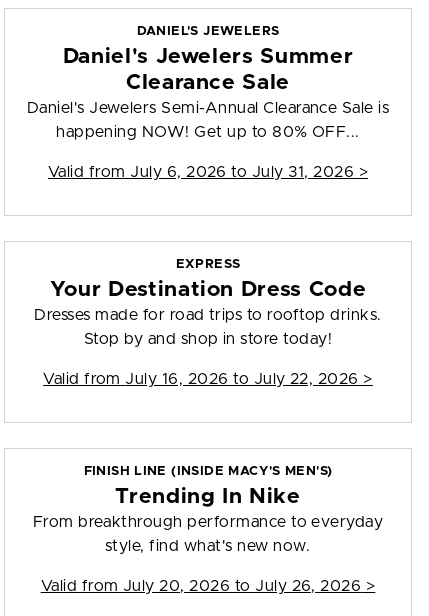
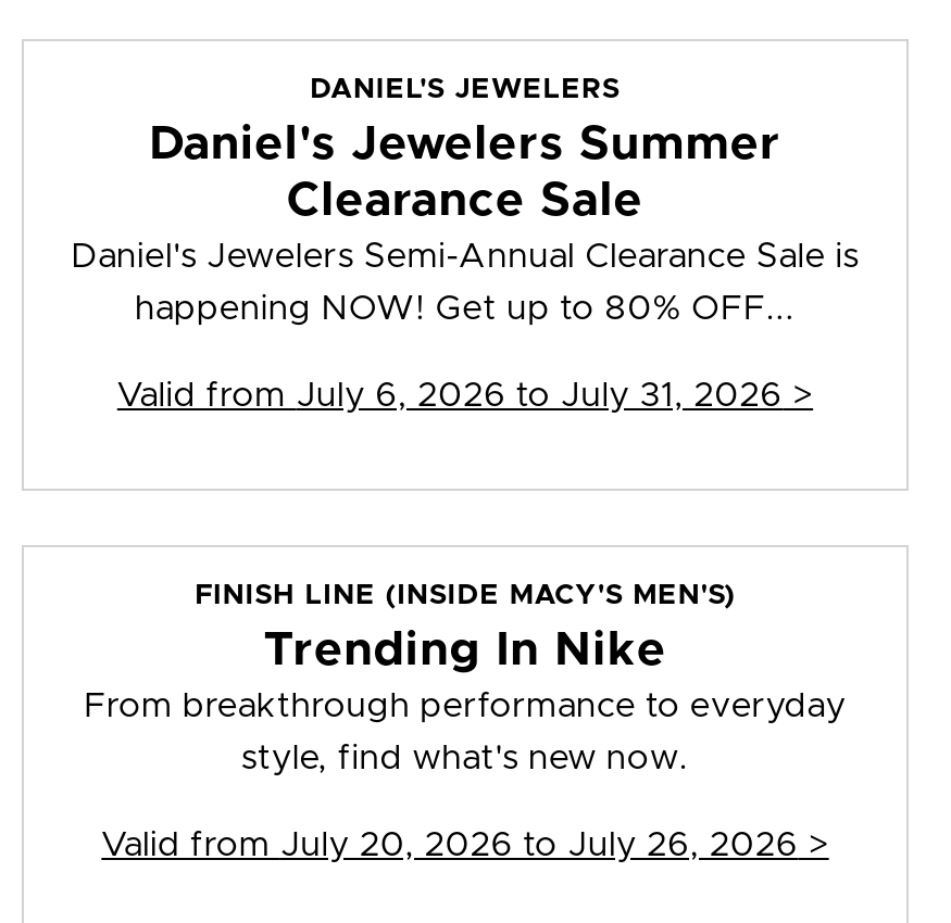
[34,258,381,387] EXPRESS | Your Destination Dress Code | Dresses made for road trips to rooftop drinks. | Stop by and shop in store today! | Valid from July 16, 2026 to July 22, 2026 > -> none

